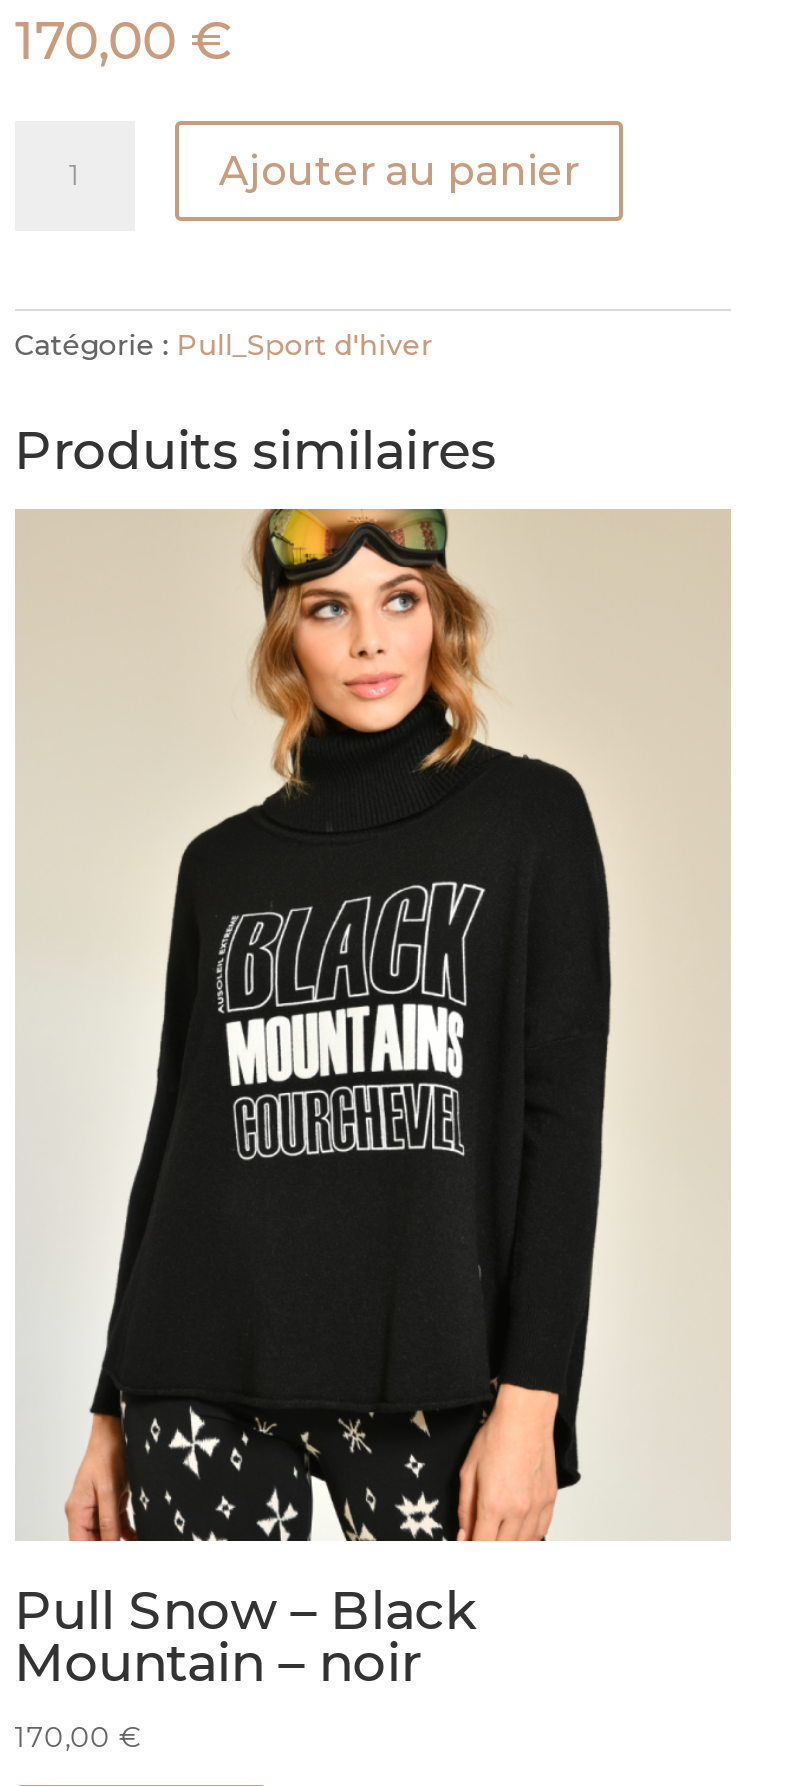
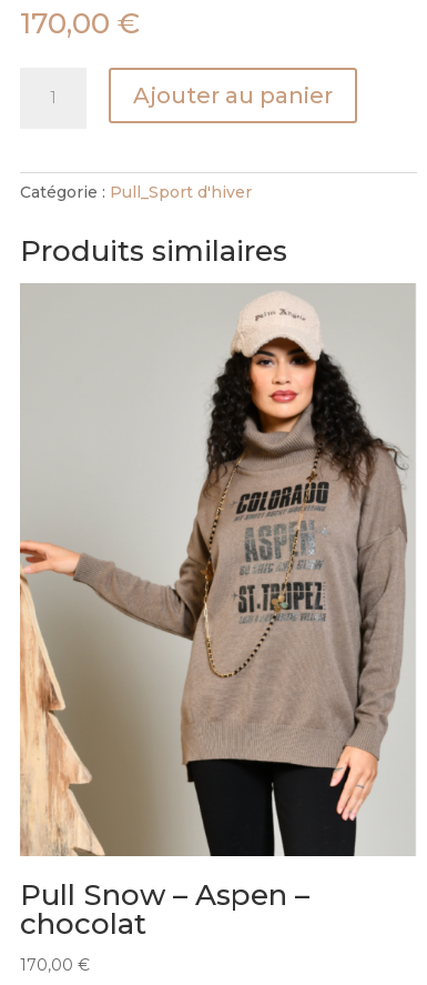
[15,509,713,1695] [image] | Pull Snow – Black | Mountain – noir -> [19,283,408,941] [image] | Pull Snow – Aspen – | chocolat

